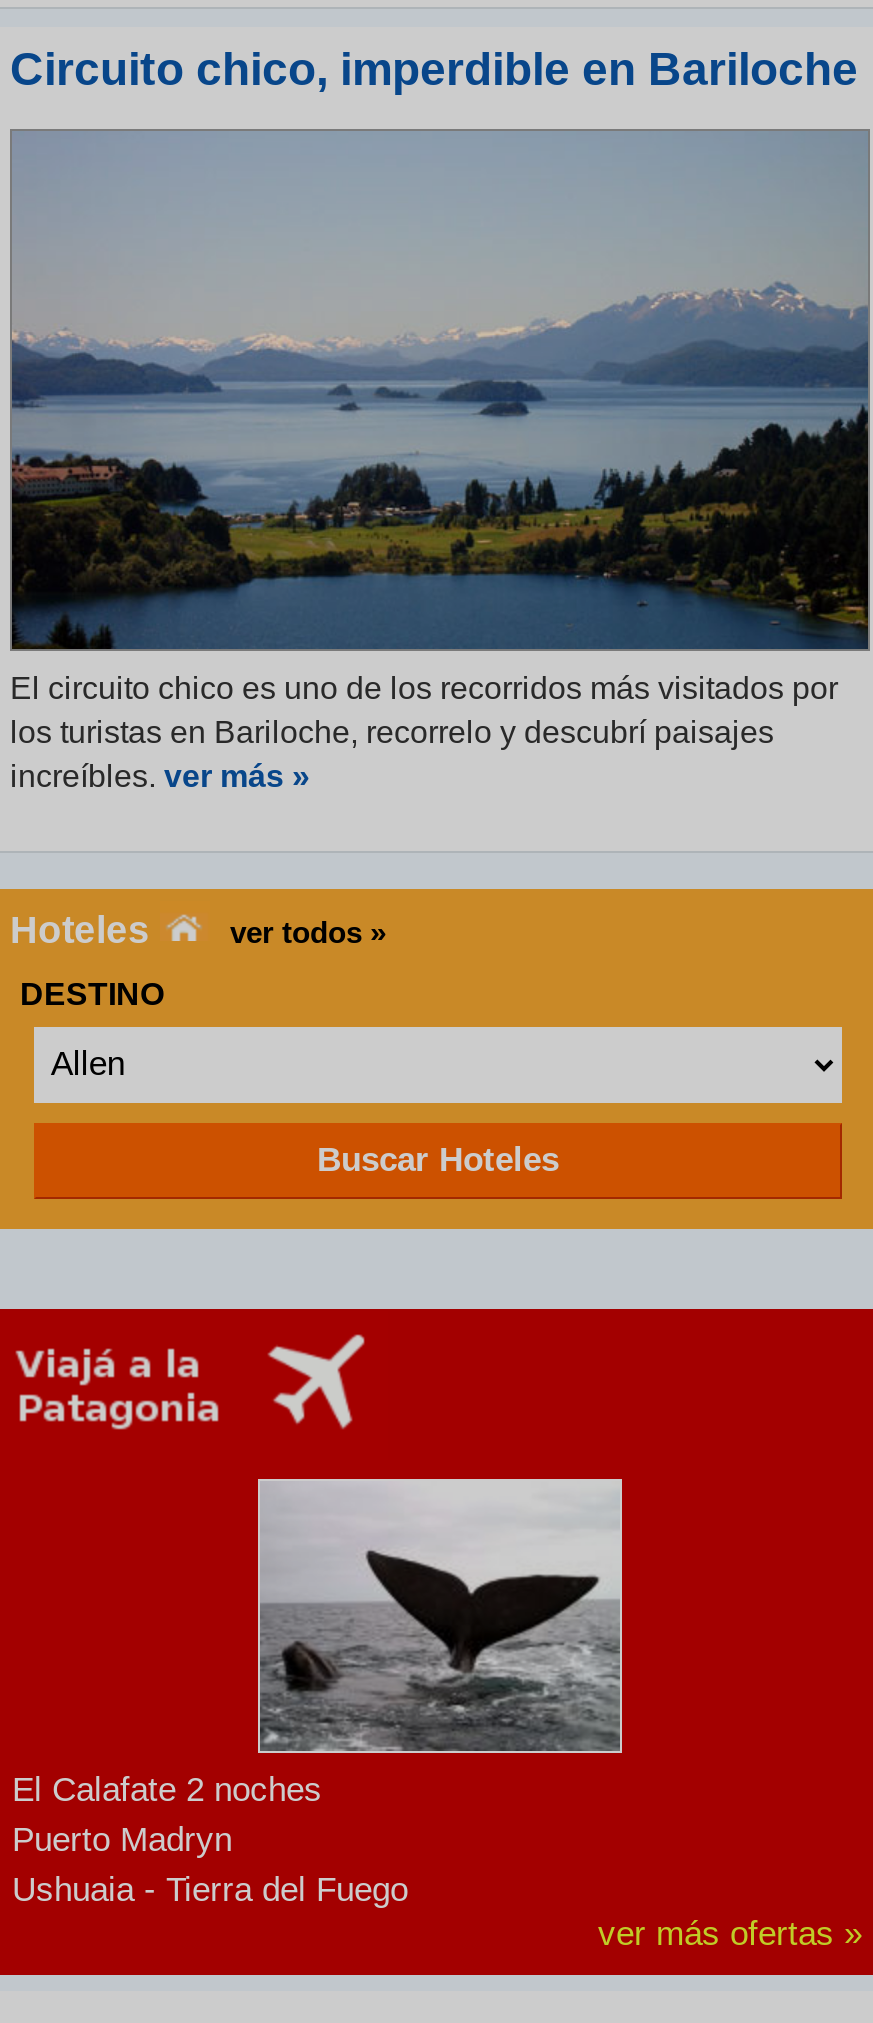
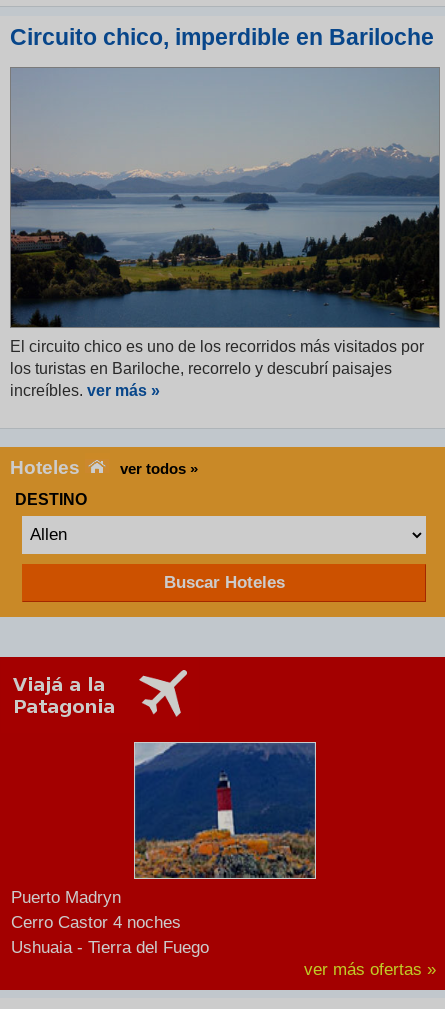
[258,1479,622,1753] [image] -> [134,742,316,879] [image]
[12,1771,322,1809] El Calafate 2 noches -> none
moved [12,1821,232,1859] -> [11,888,121,907]: Puerto Madryn
none -> [11,913,181,932] Cerro Castor 4 noches

